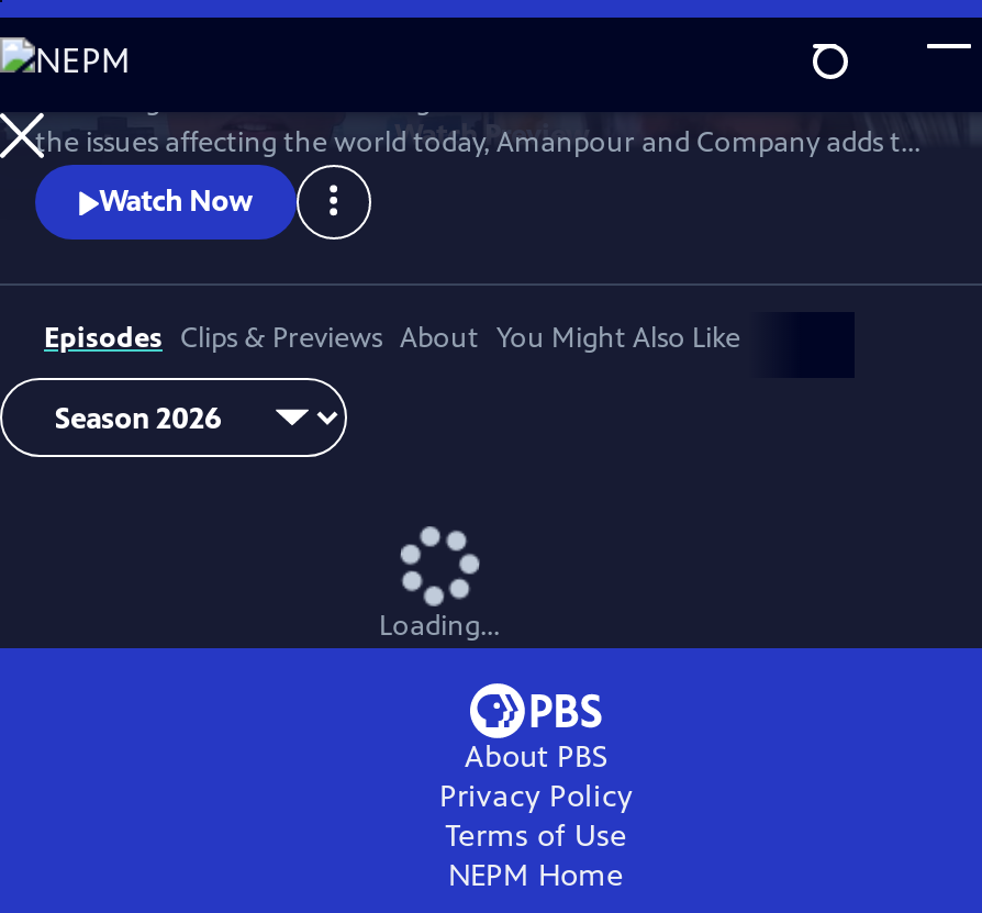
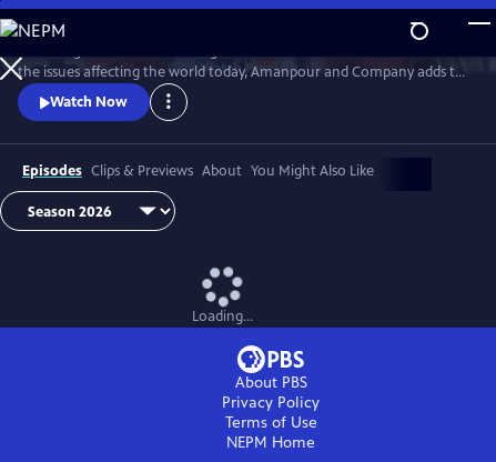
[400,525,479,604] [image] -> [202,267,242,305] [image]

